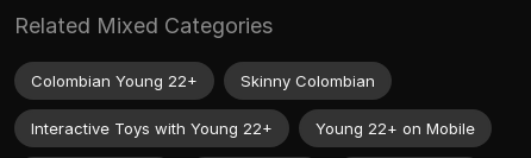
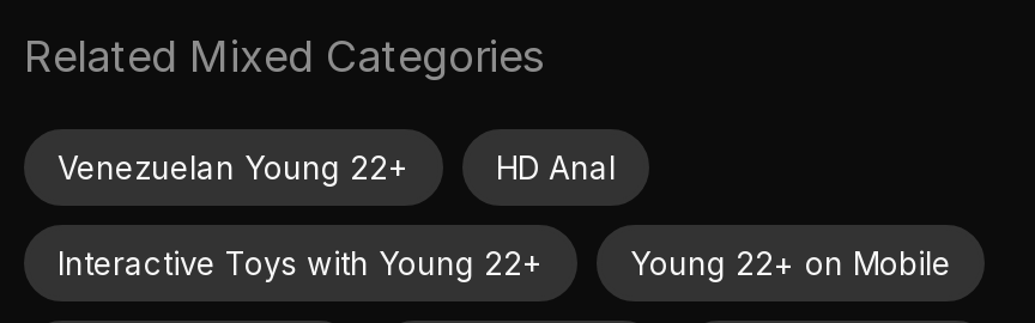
[31,71,375,90] Colombian Young 22+ | Skinny Colombian -> [57,148,616,186] Venezuelan Young 22+ | HD Anal

